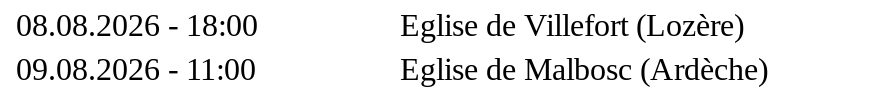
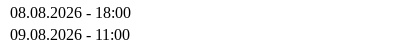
[400,8,744,42] Eglise de Villefort (Lozère) -> none
[400,52,768,86] Eglise de Malbosc (Ardèche) -> none

